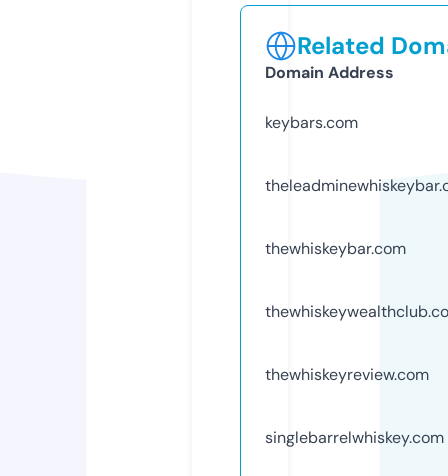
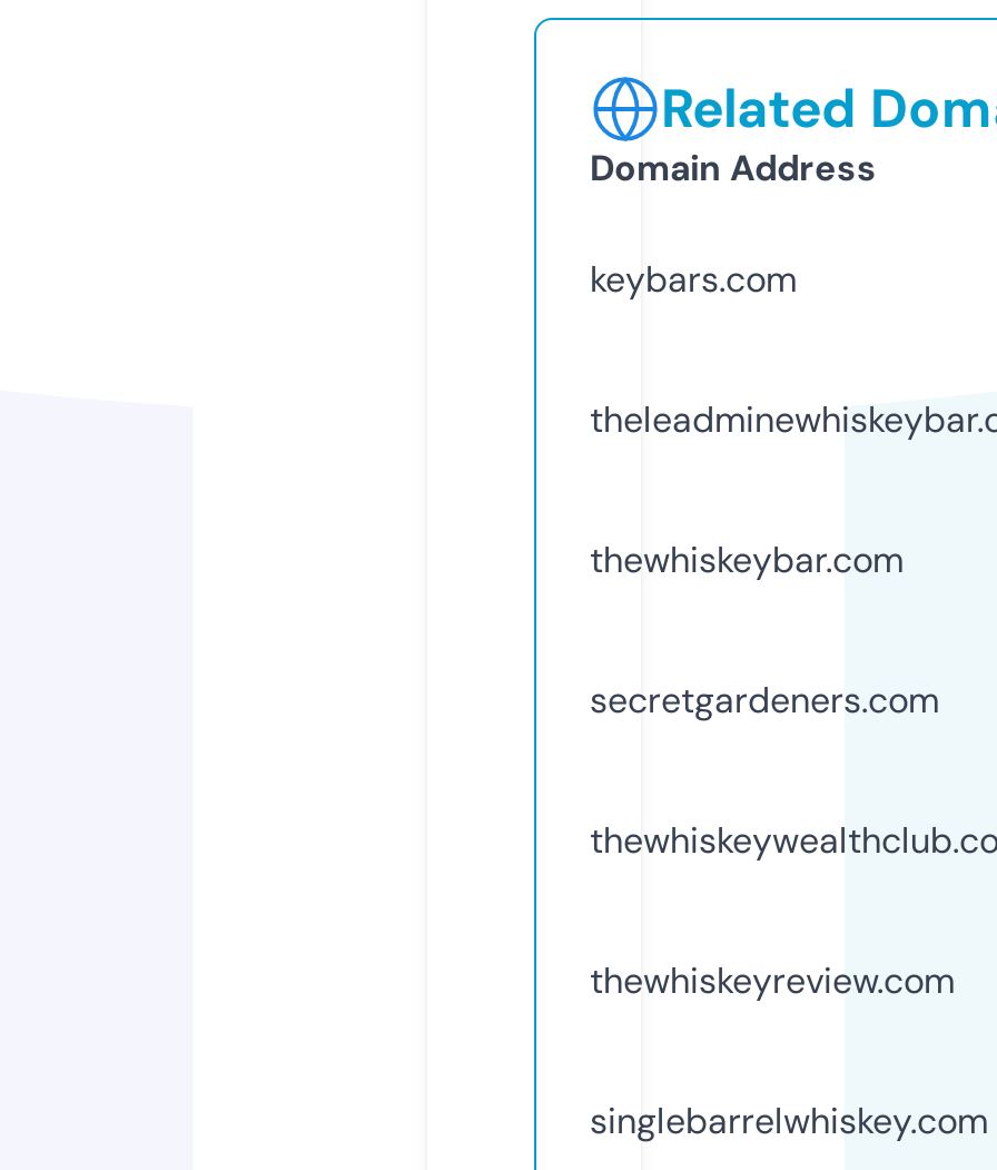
none -> [590,676,939,723] secretgardeners.com

